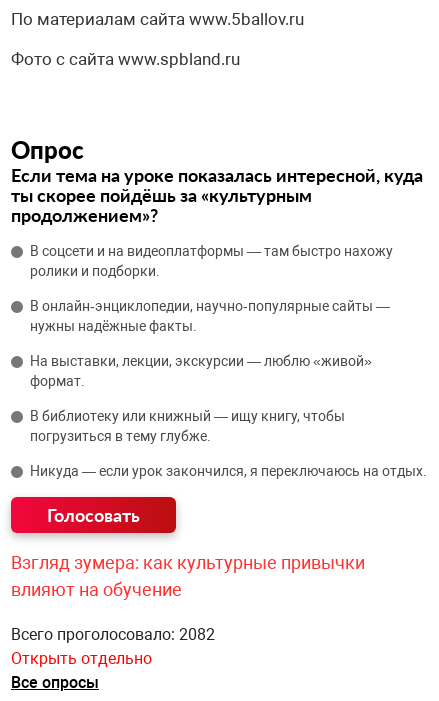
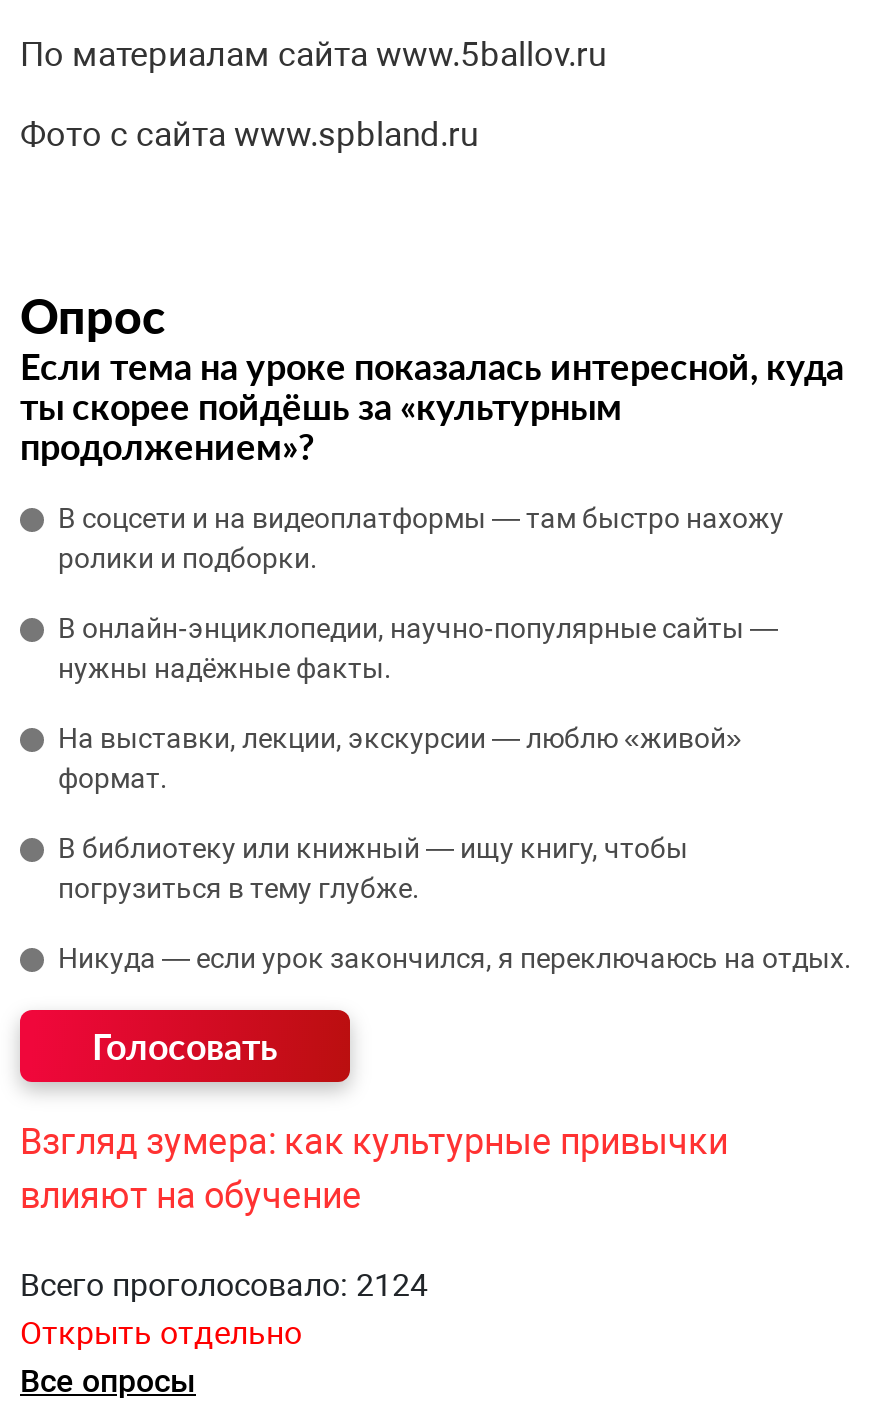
[11,625,215,644] Всего проголосовало: 2082 -> [20,1266,428,1304] Всего проголосовало: 2124

